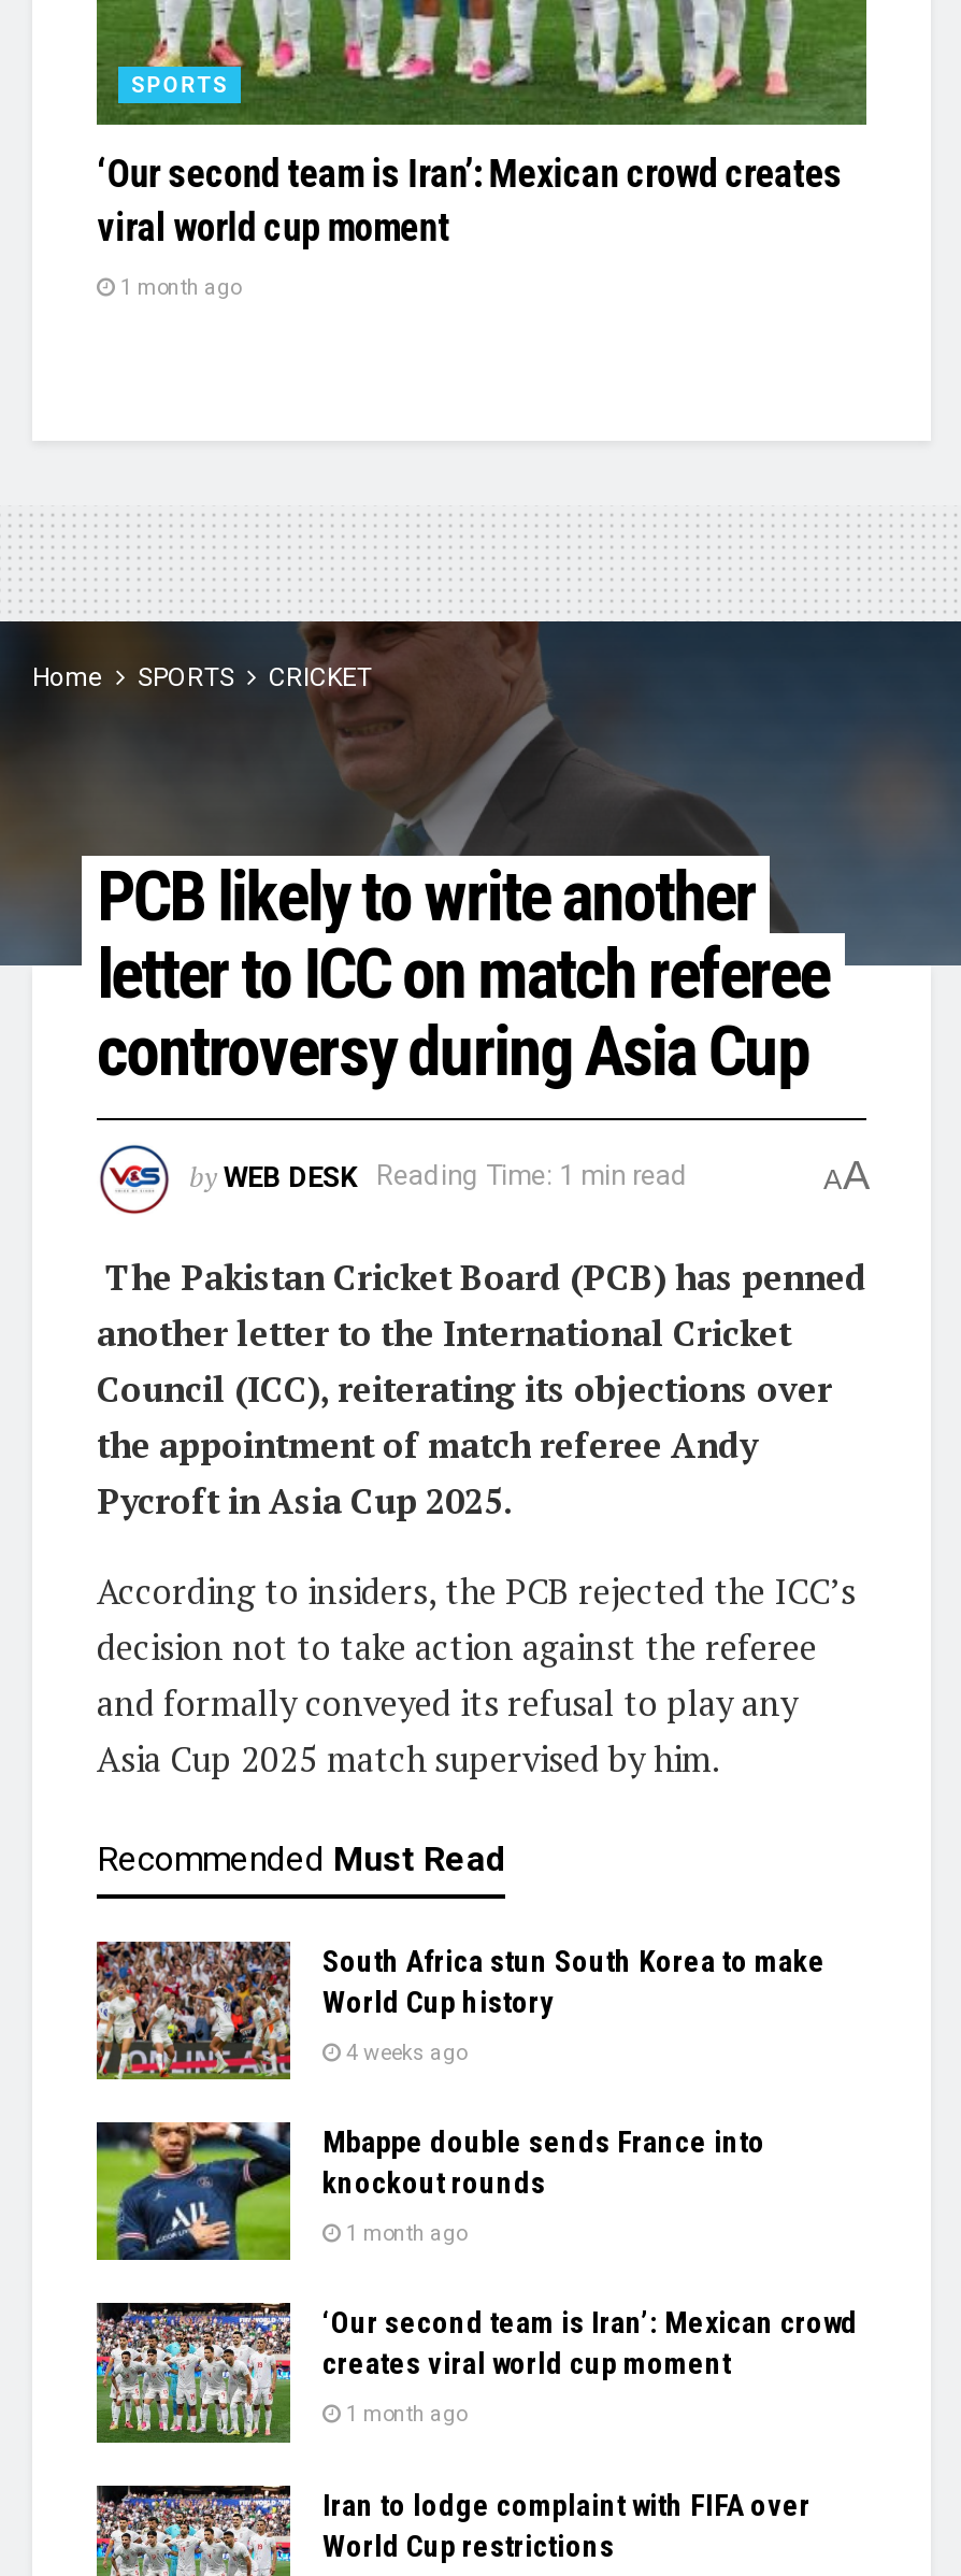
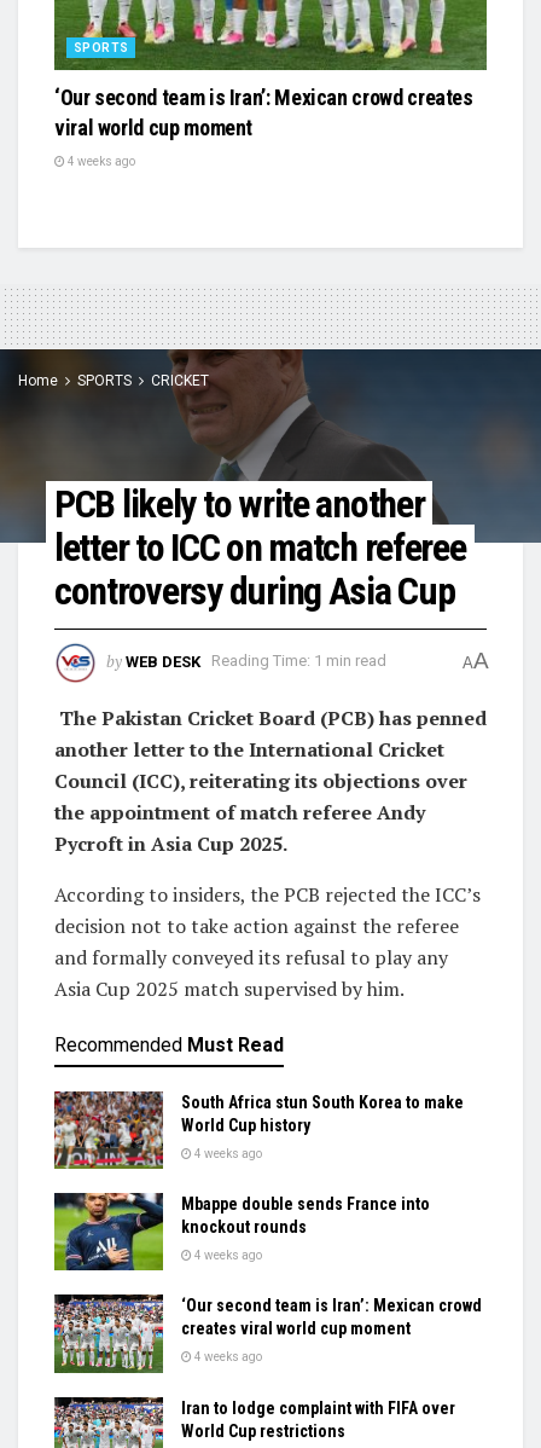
[116,275,241,298] 1 month ago -> [65,154,135,168] 4 weeks ago
[342,2221,467,2244] 1 month ago -> [192,1248,262,1262] 4 weeks ago
[342,2402,467,2426] 1 month ago -> [192,1350,262,1364] 4 weeks ago

